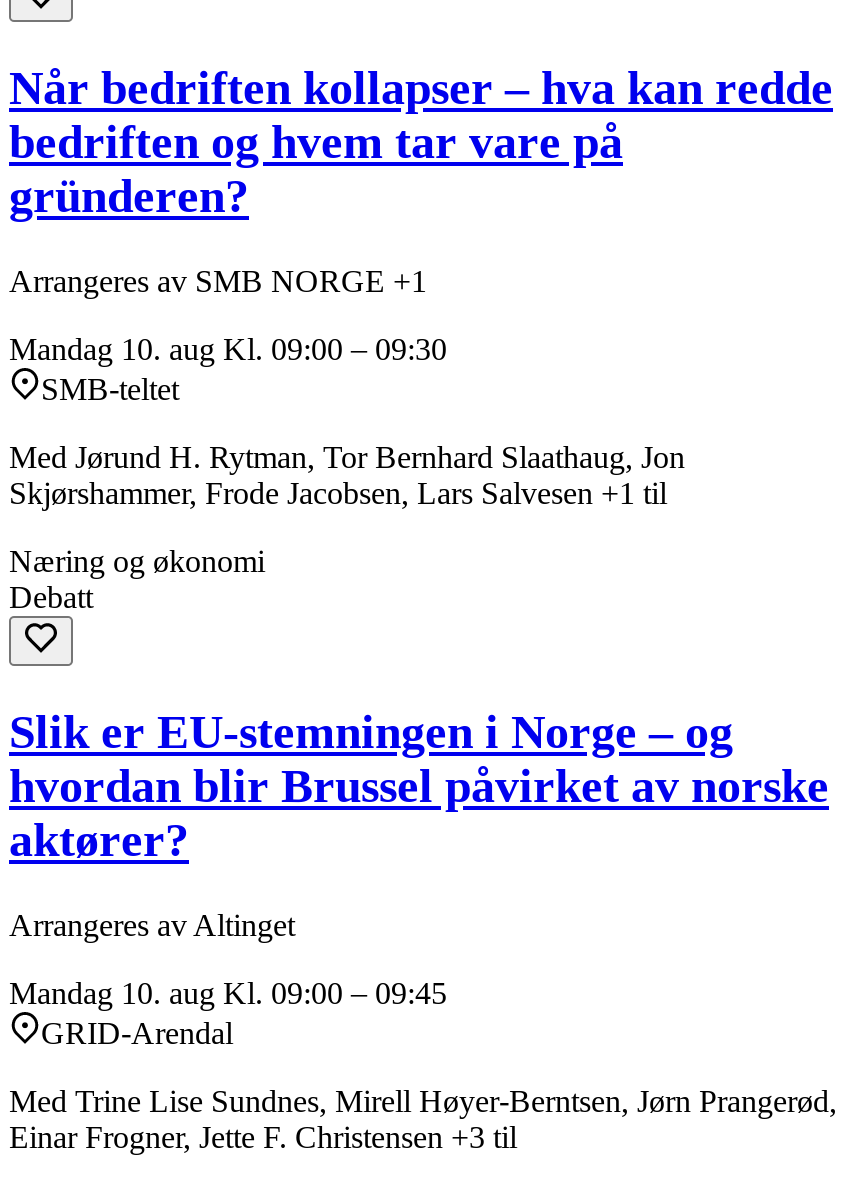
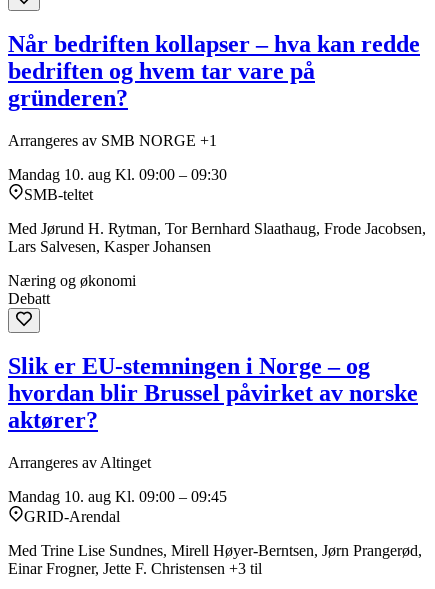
[9,440,685,510] Med Jørund H. Rytman, Tor Bernhard Slaathaug, Jon | Skjørshammer, Frode Jacobsen, Lars Salvesen +1 til -> [8,220,426,255] Med Jørund H. Rytman, Tor Bernhard Slaathaug, Frode Jacobsen, | Lars Salvesen, Kasper Johansen

